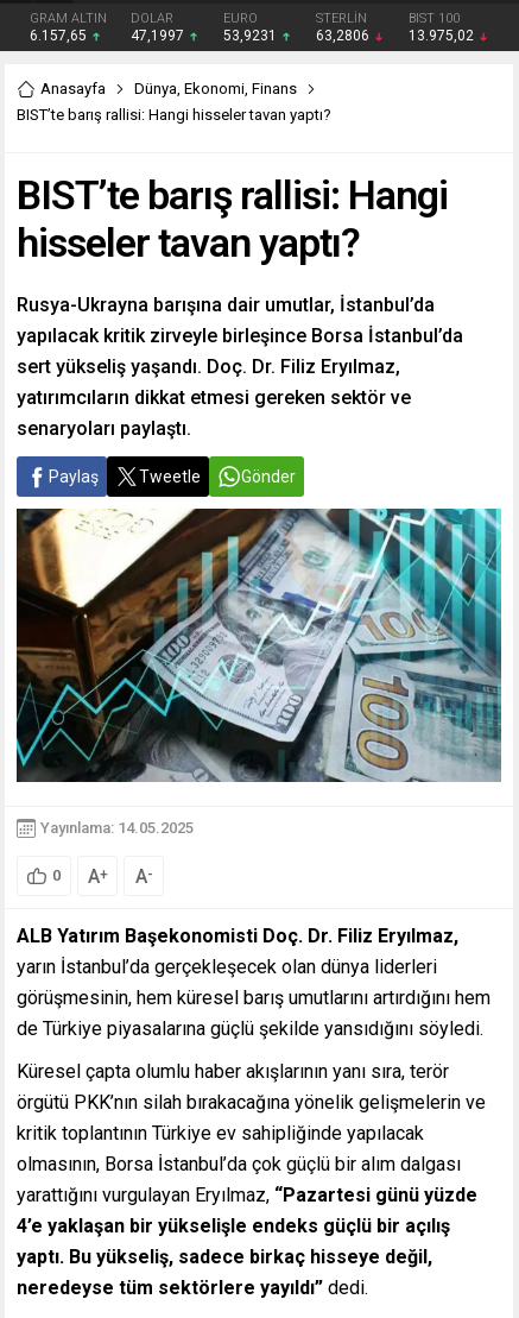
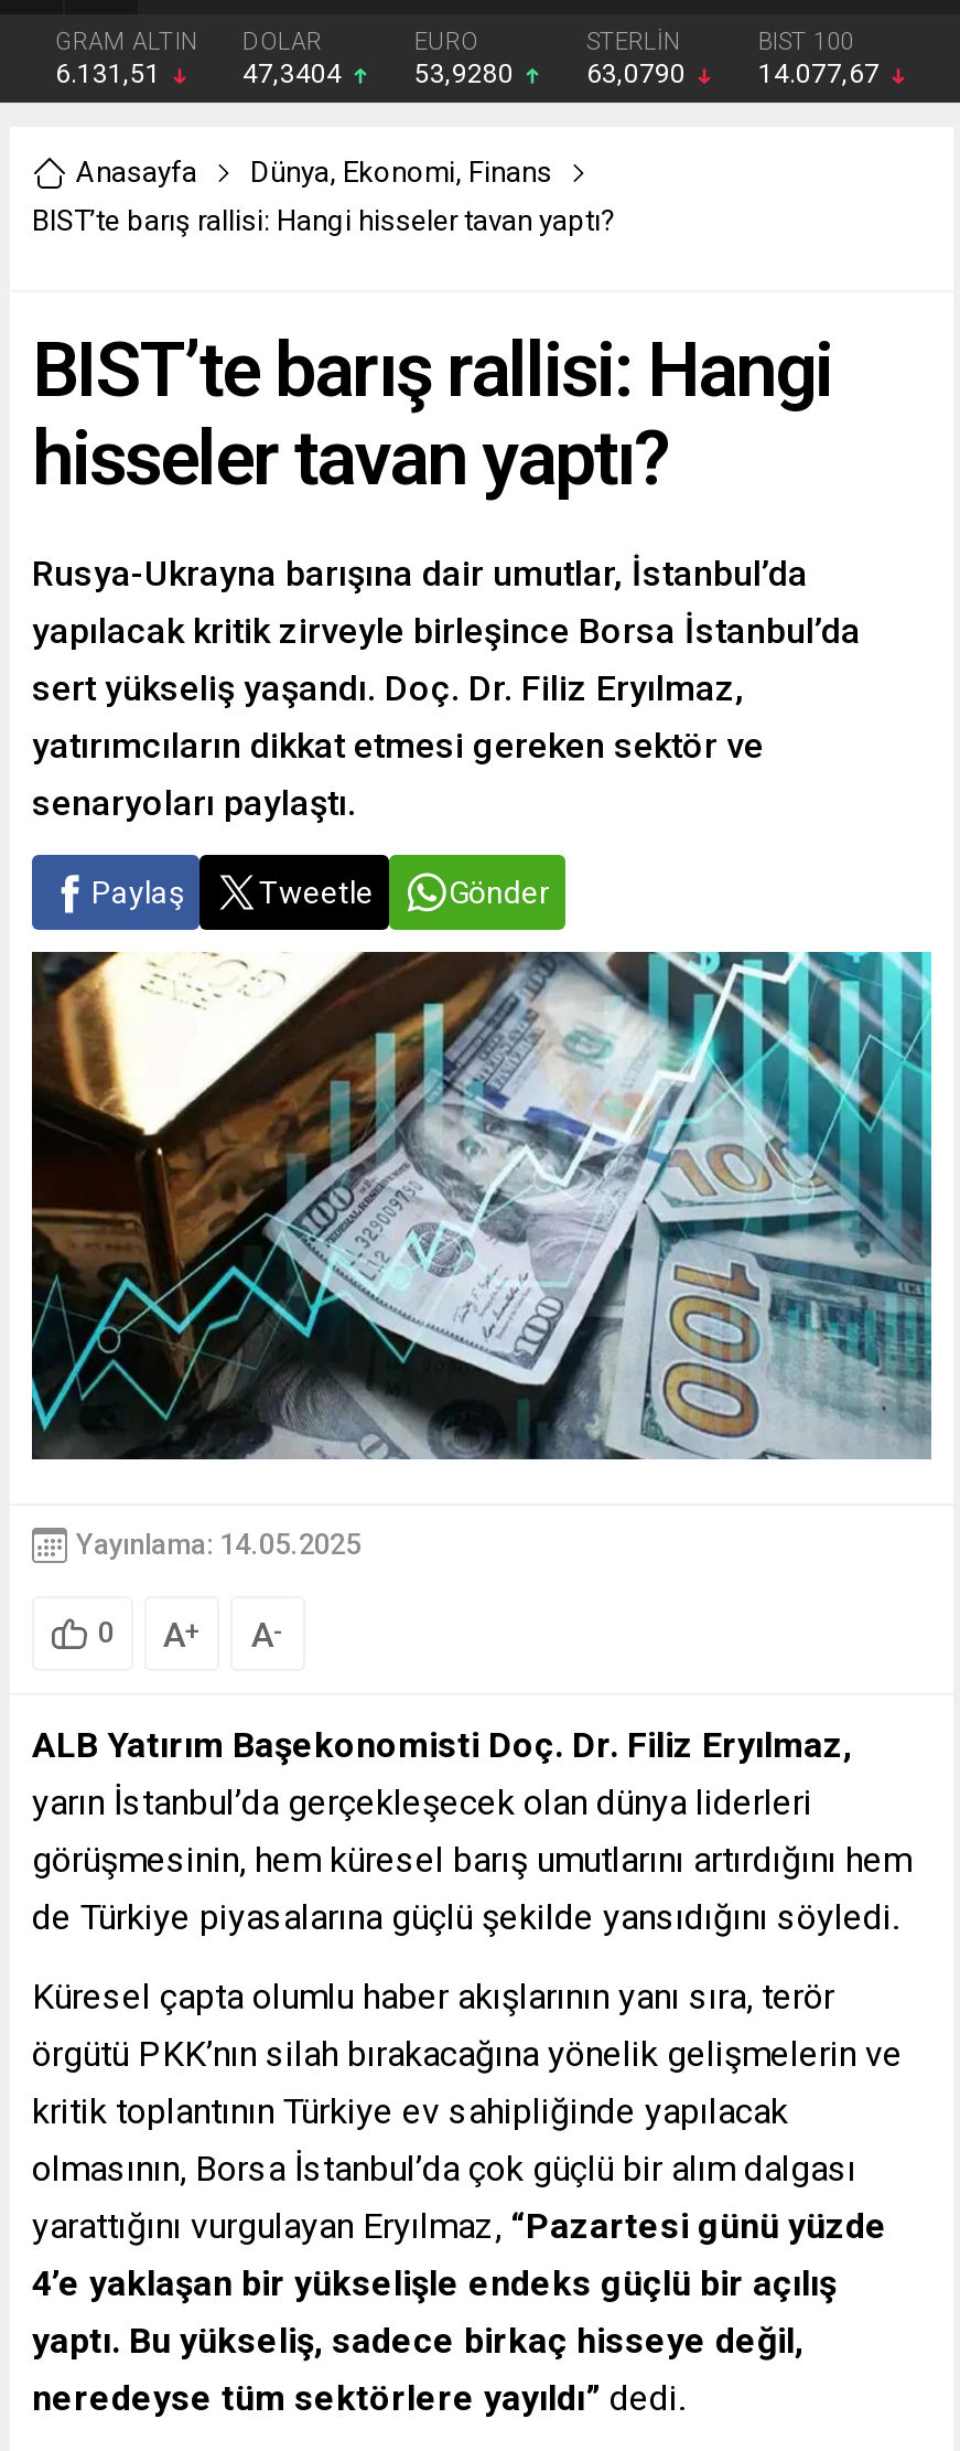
[29,27,90,44] 6.157,65 -> [55,58,168,89] 6.131,51
[130,27,187,44] 47,1997 -> [242,58,348,89] 47,3404
[223,27,280,44] 53,9231 -> [414,58,520,89] 53,9280
[315,27,372,44] 63,2806 -> [586,58,692,89] 63,0790
[408,27,477,44] 13.975,02 -> [758,58,886,89] 14.077,67

